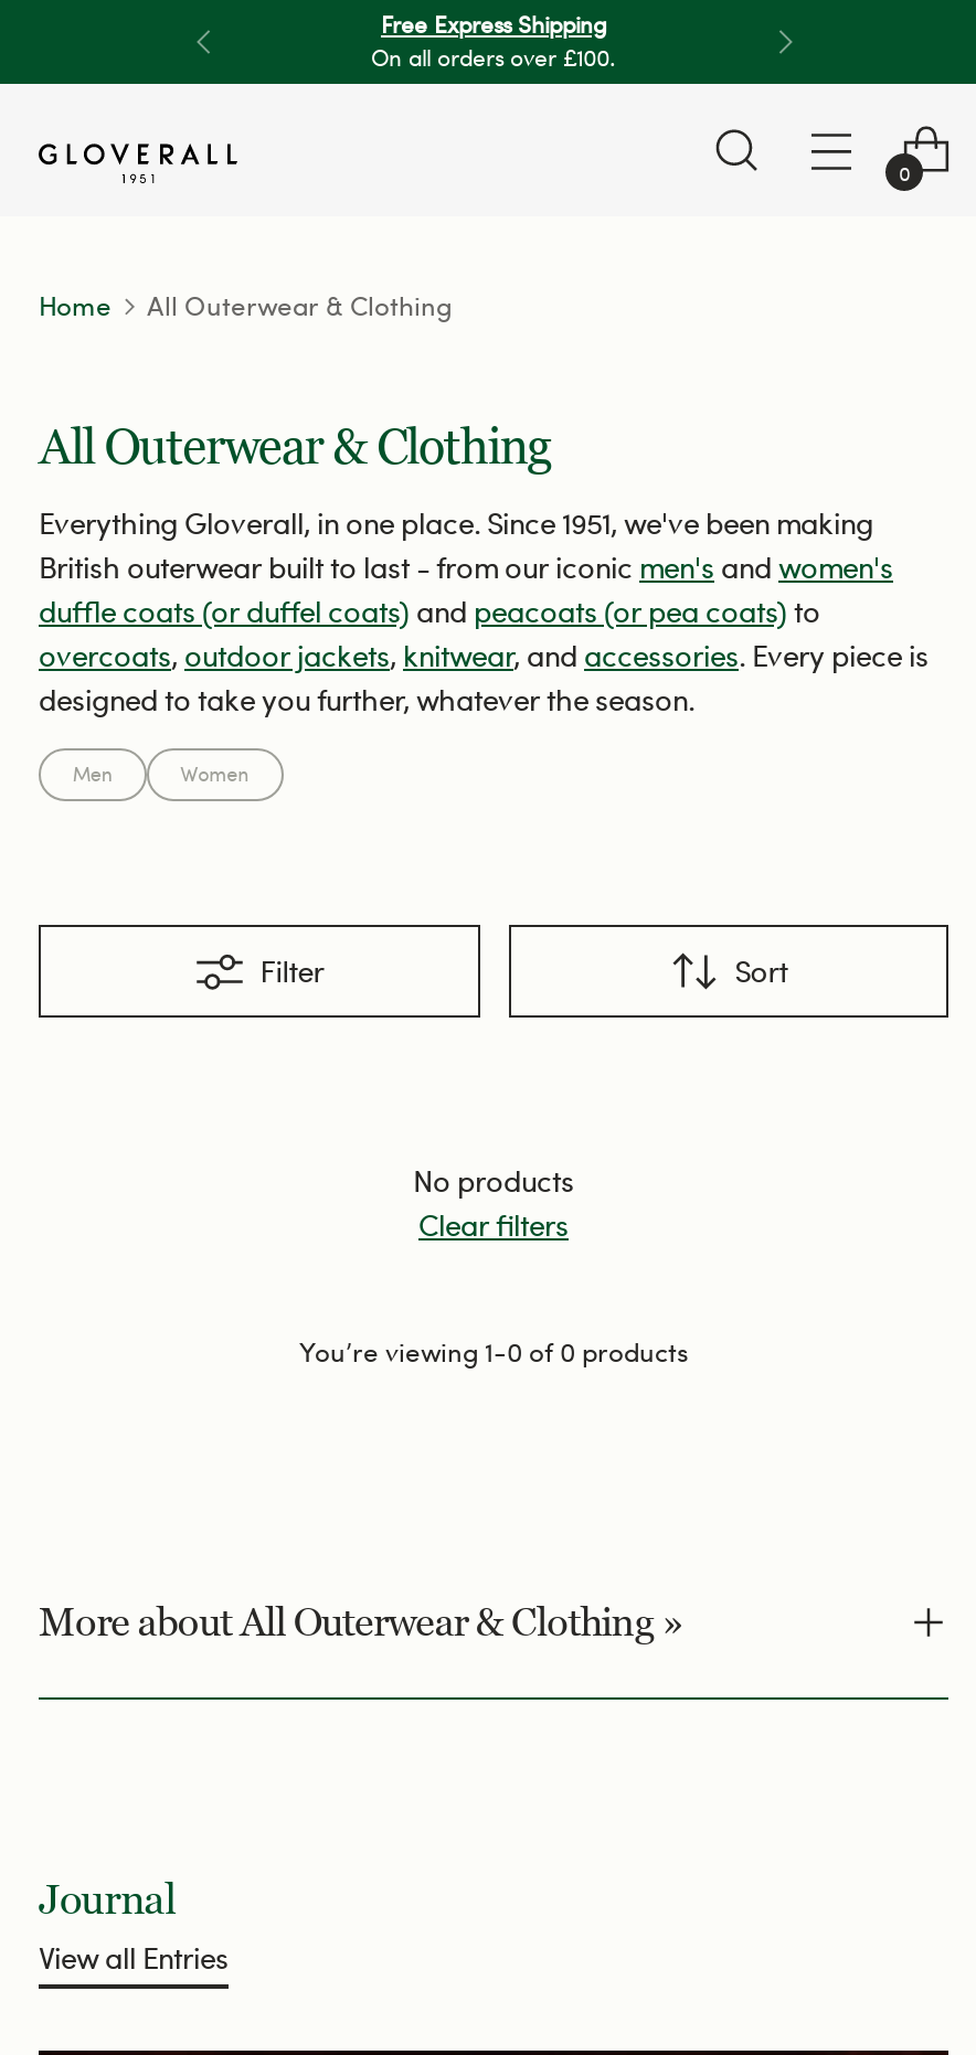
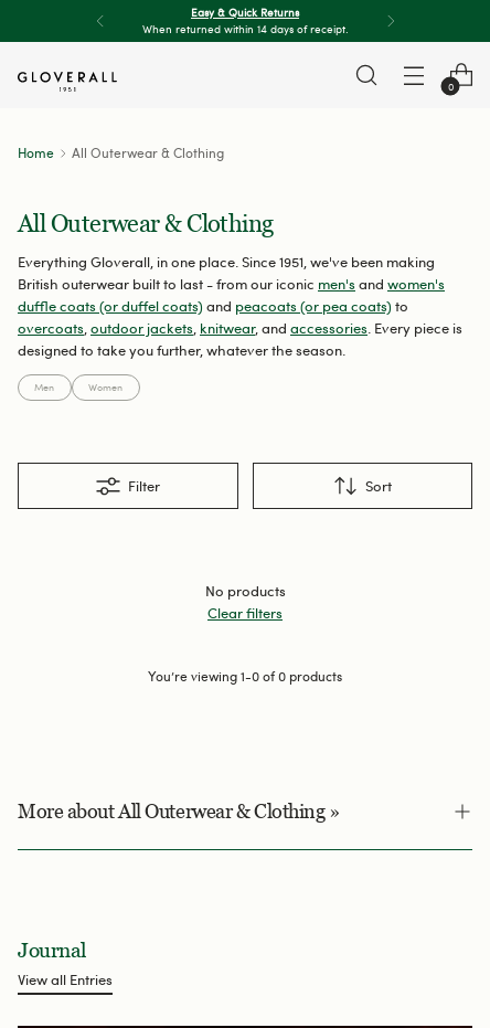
[371,9,616,73] Free Express Shipping | On all orders over £100. -> [142,4,348,36] Easy & Quick Returns | When returned within 14 days of receipt.

